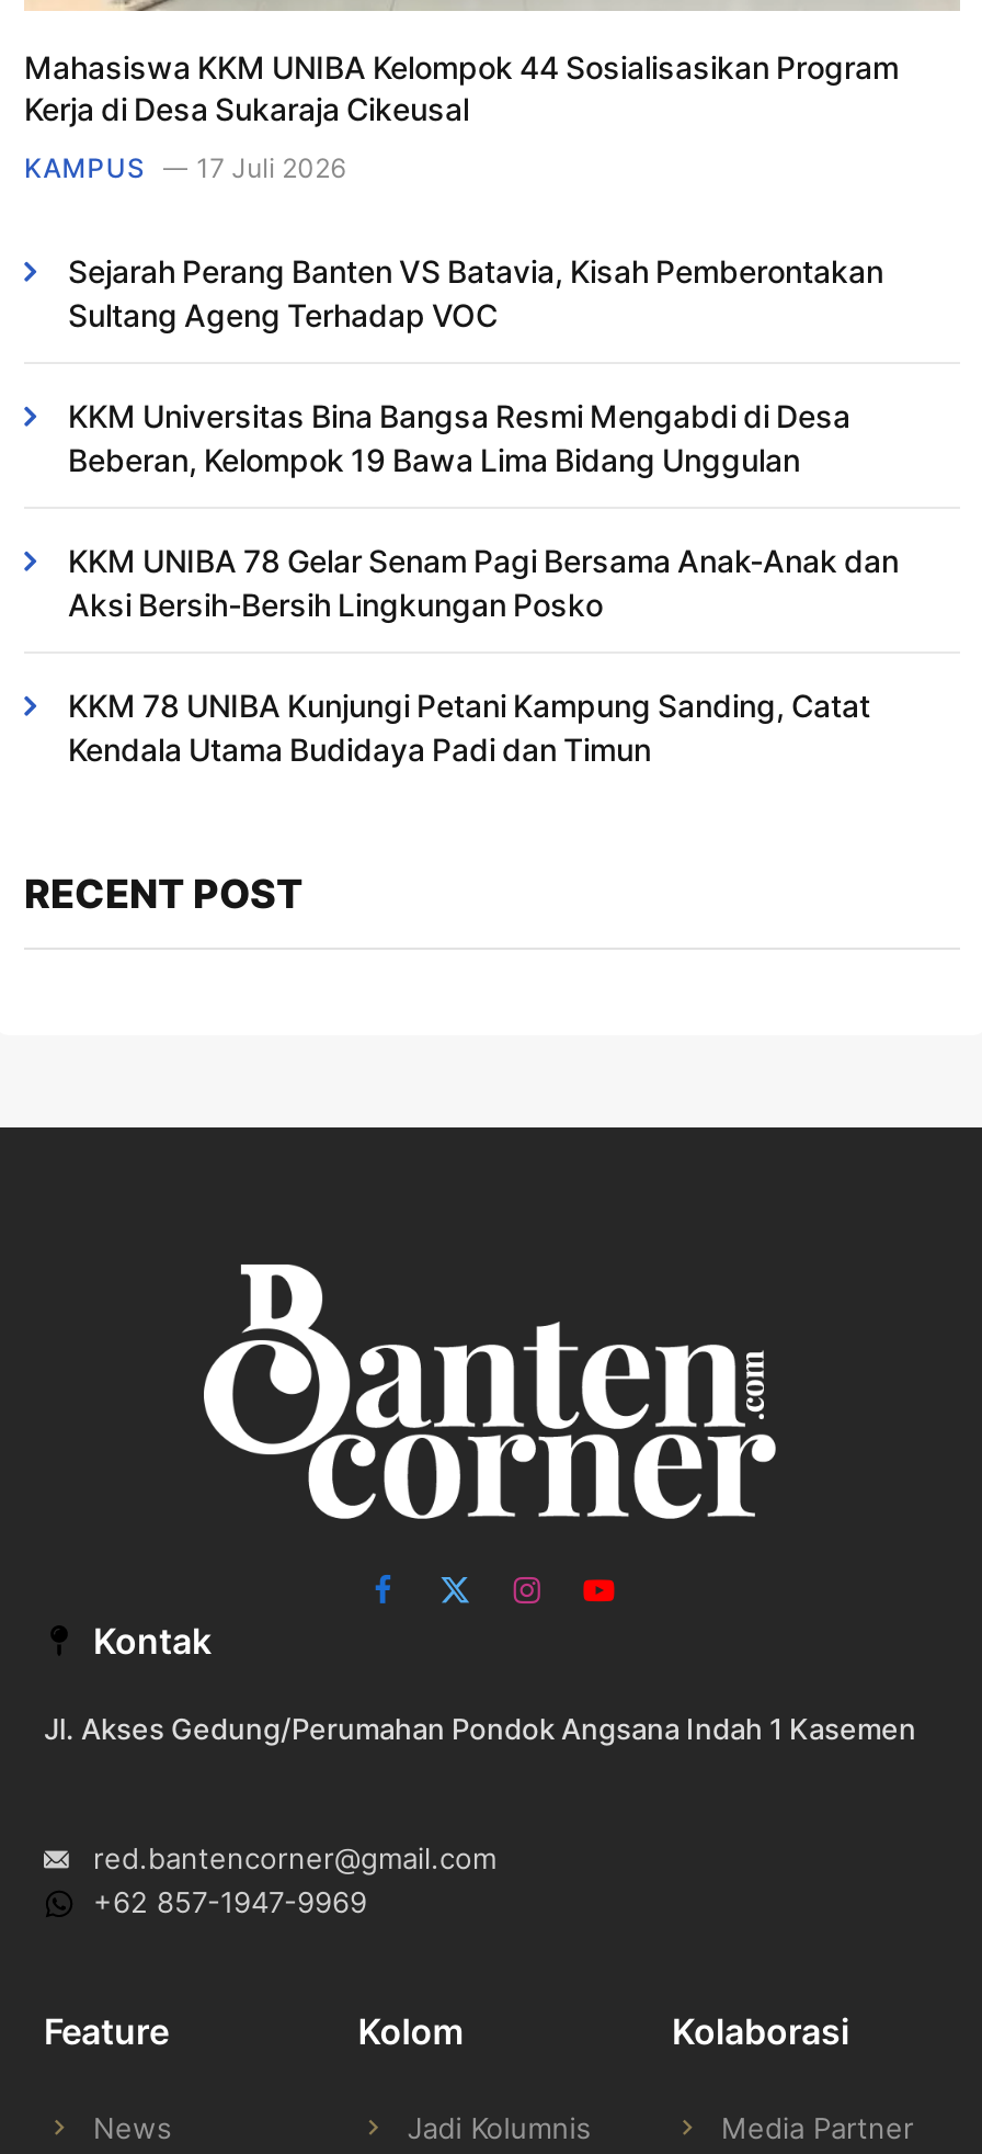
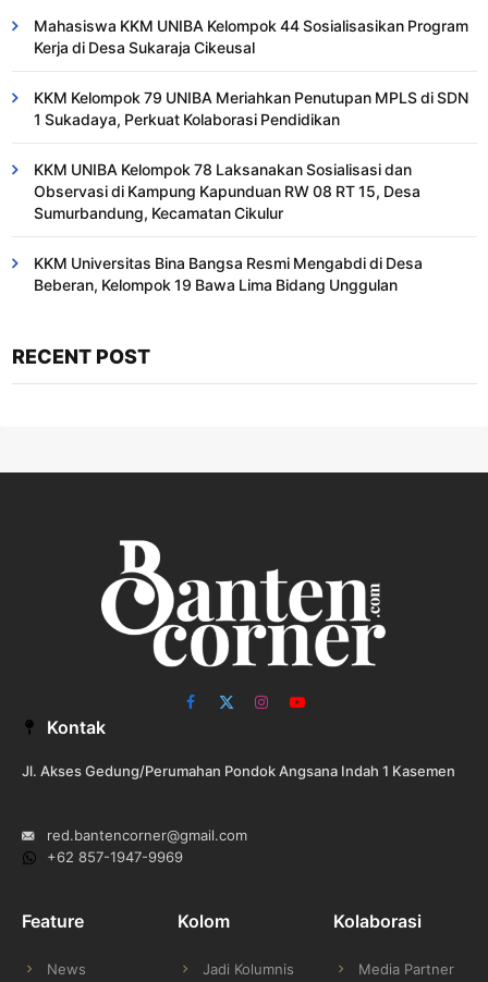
[24,151,345,184] KAMPUS | 17 Juli 2026 -> [34,88,468,128] KKM Kelompok 79 UNIBA Meriahkan Penutupan MPLS di SDN | 1 Sukadaya, Perkuat Kolaborasi Pendidikan
[68,252,883,333] Sejarah Perang Banten VS Batavia, Kisah Pemberontakan | Sultang Ageng Terhadap VOC -> [34,160,420,222] KKM UNIBA Kelompok 78 Laksanakan Sosialisasi dan | Observasi di Kampung Kapunduan RW 08 RT 15, Desa | Sumurbandung, Kecamatan Cikulur
moved [68,397,850,478] -> [34,253,423,294]: KKM Universitas Bina Bangsa Resmi Mengabdi di Desa | Beberan, Kelompok 19 Bawa Lima Bidang Unggulan
[68,541,899,767] KKM UNIBA 78 Gelar Senam Pagi Bersama Anak-Anak dan | Aksi Bersih-Bersih Lingkungan Posko | KKM 78 UNIBA Kunjungi Petani Kampung Sanding, Catat | Kendala Utama Budidaya Padi dan Timun -> none

